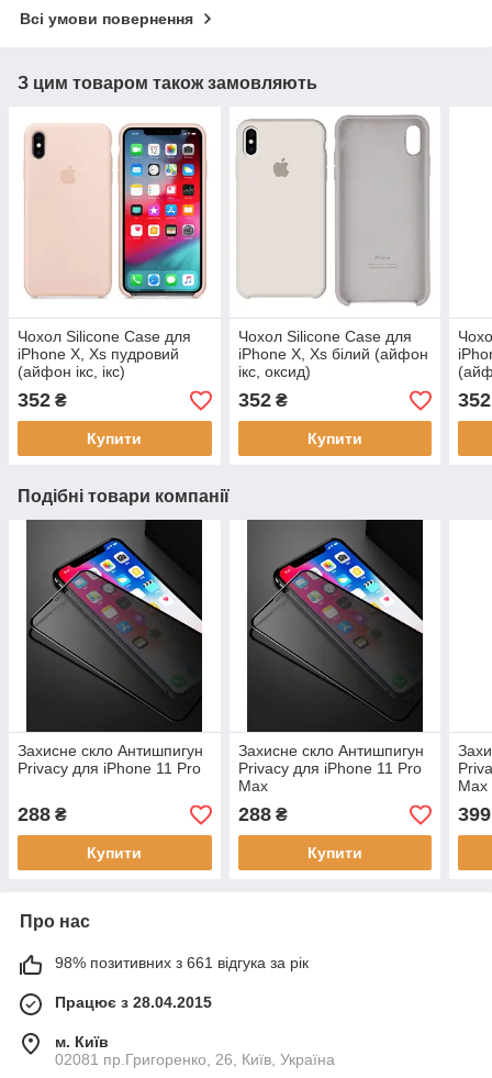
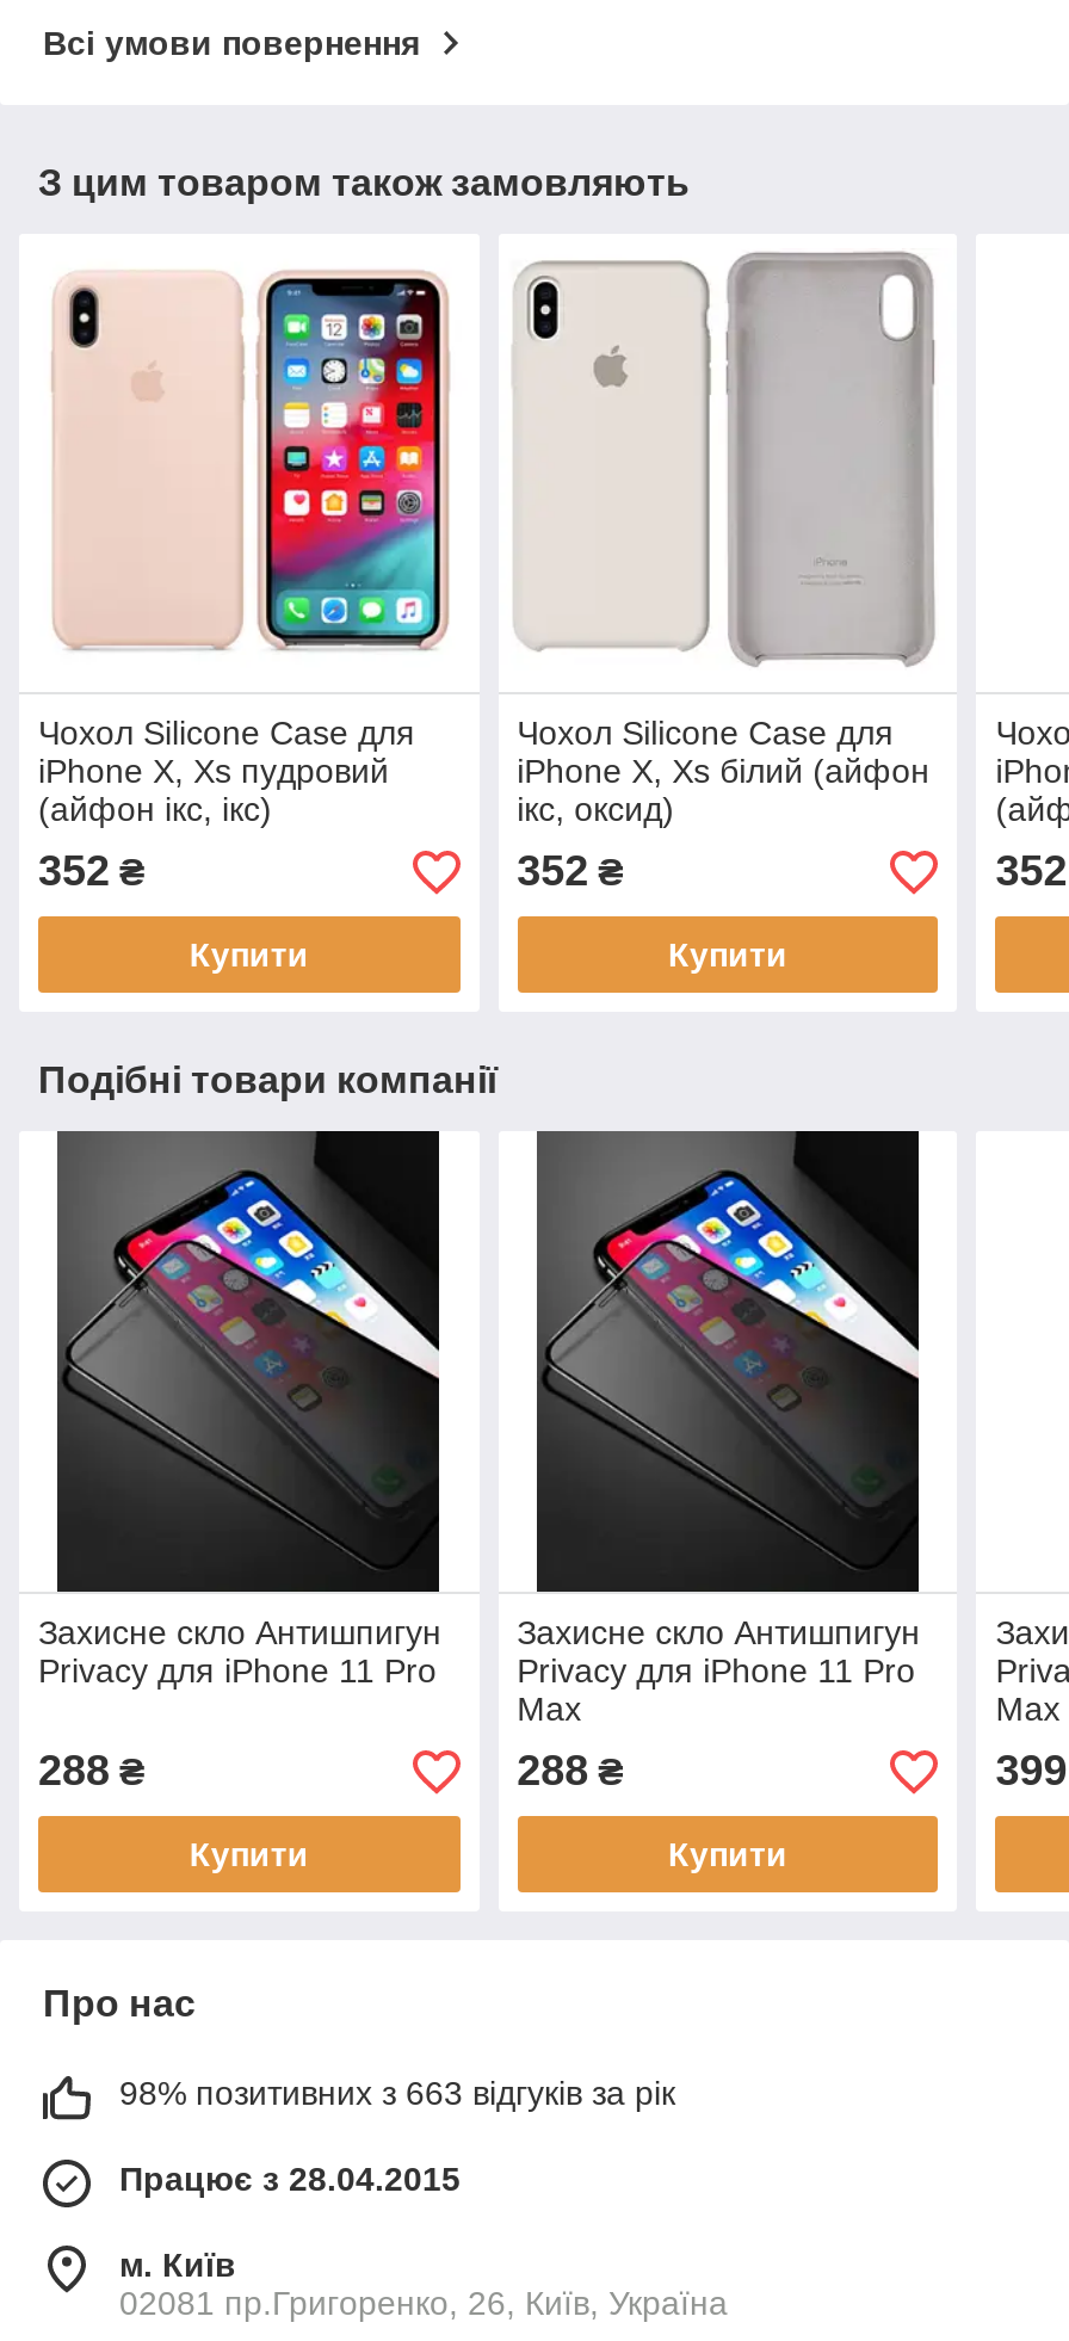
[55,954,309,971] 98% позитивних з 661 відгука за рік -> [119,2074,675,2112] 98% позитивних з 663 відгуків за рік

